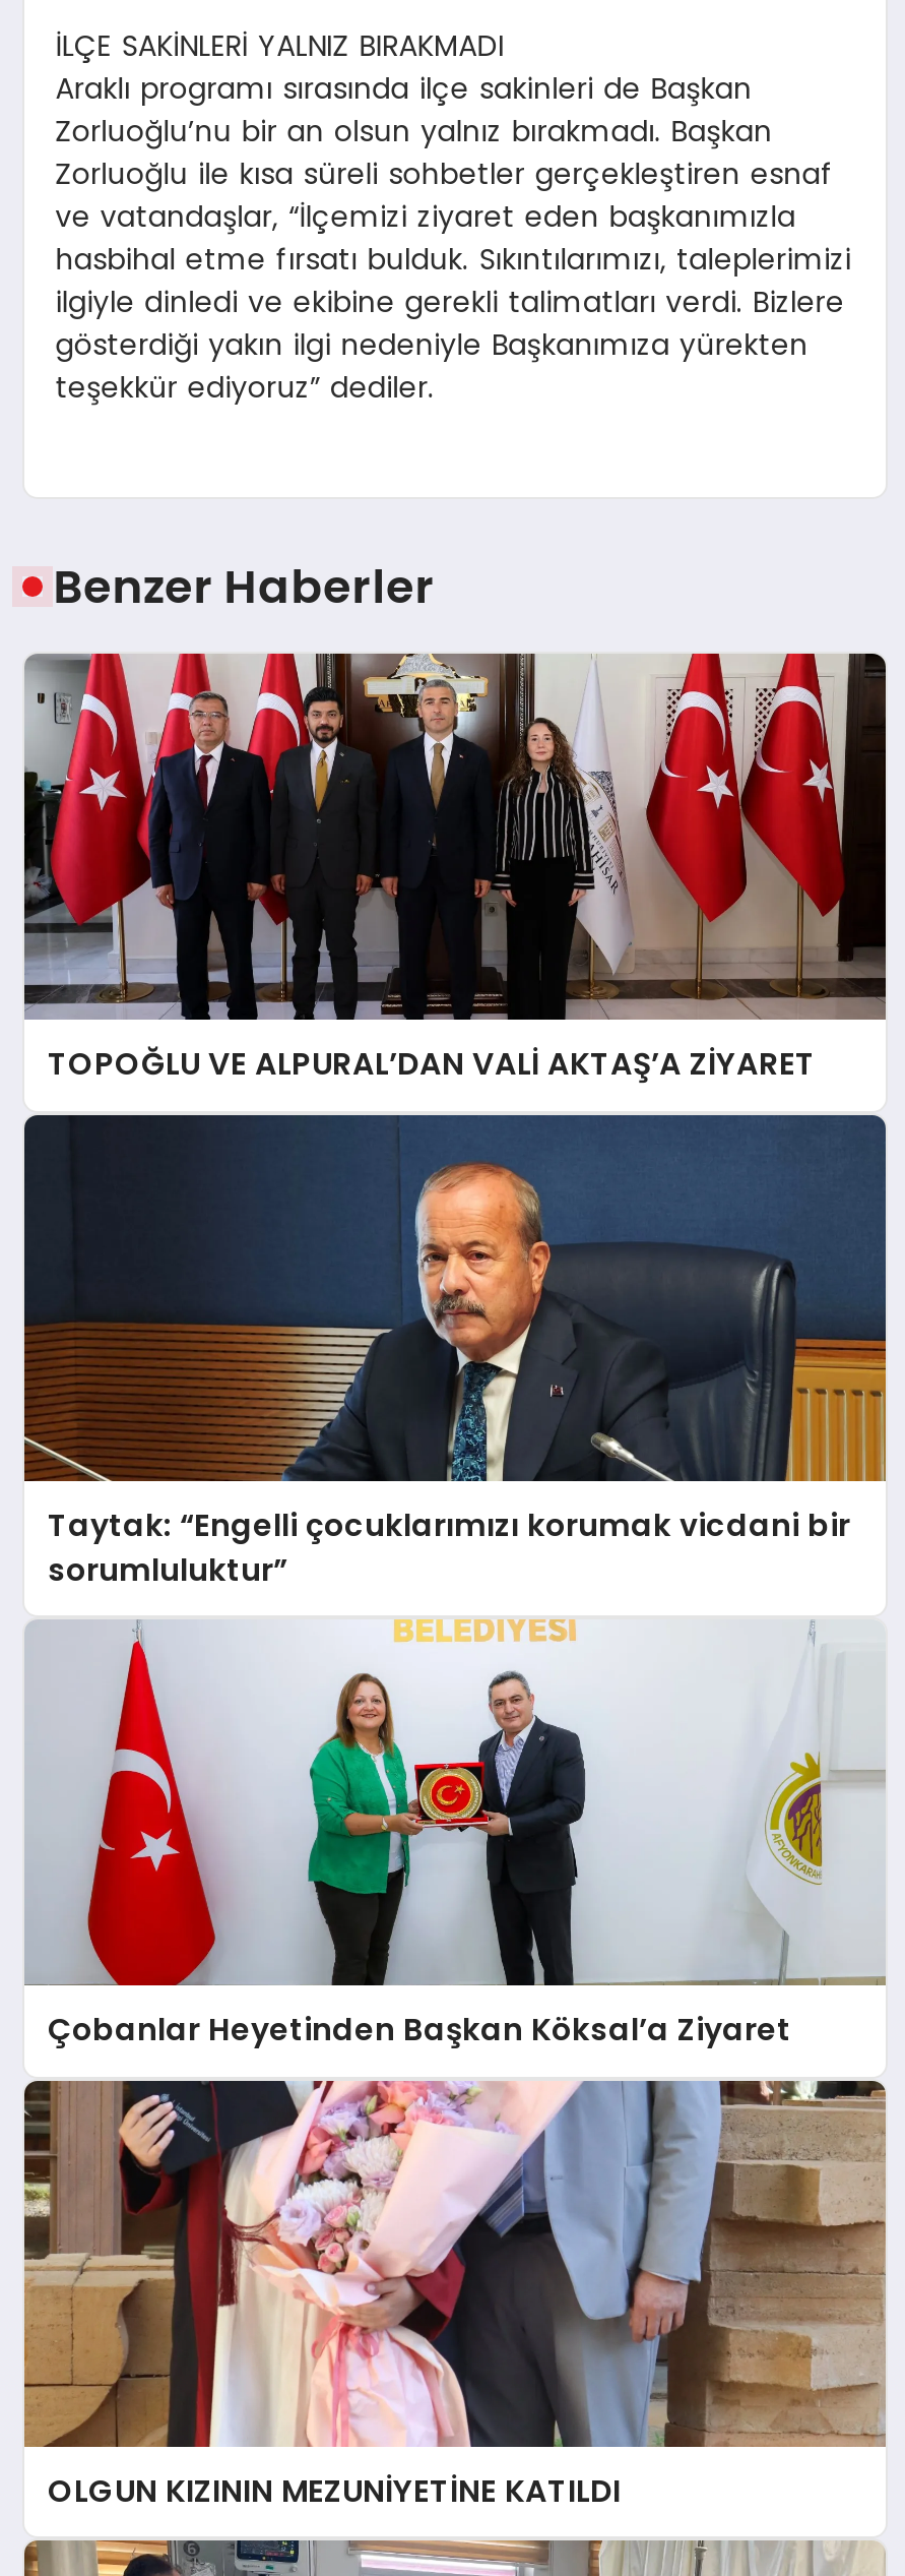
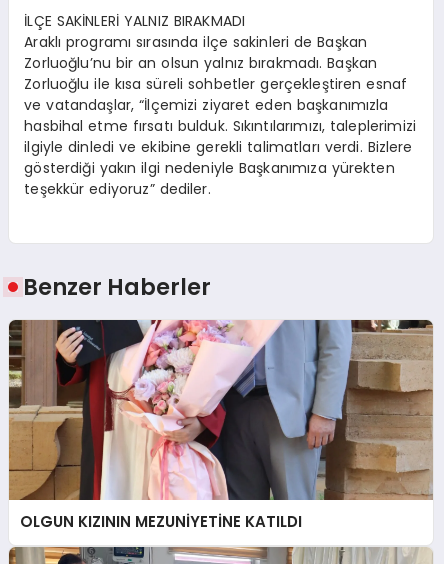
[22,652,888,1085] [image] | TOPOĞLU VE ALPURAL’DAN VALİ AKTAŞ’A ZİYARET -> none
[24,1113,888,1591] [image] | Taytak: “Engelli çocuklarımızı korumak vicdani bir | sorumluluktur” -> none
[24,1615,886,2051] [image] | Çobanlar Heyetinden Başkan Köksal’a Ziyaret -> none

